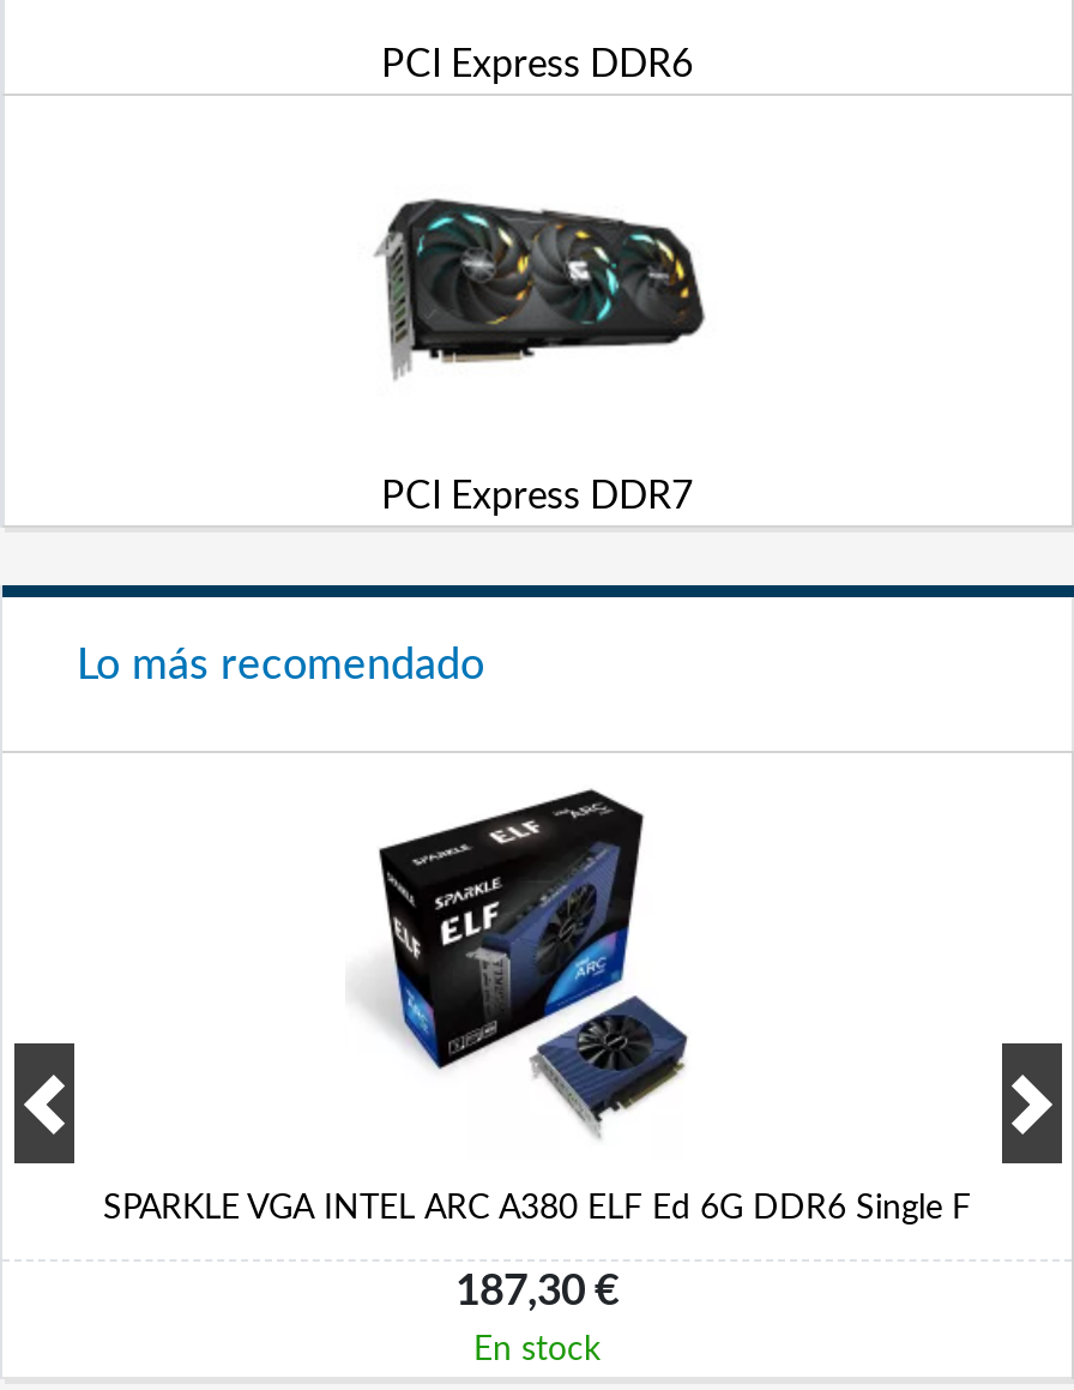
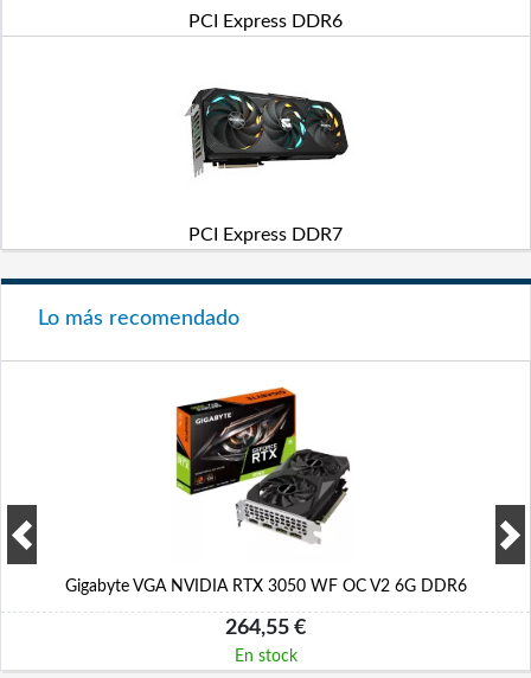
[103,787,971,1226] [image] | SPARKLE VGA INTEL ARC A380 ELF Ed 6G DDR6 Single F -> [65,379,466,595] [image] | Gigabyte VGA NVIDIA RTX 3050 WF OC V2 6G DDR6
[455,1271,619,1314] 187,30 € -> [225,618,306,639] 264,55 €

